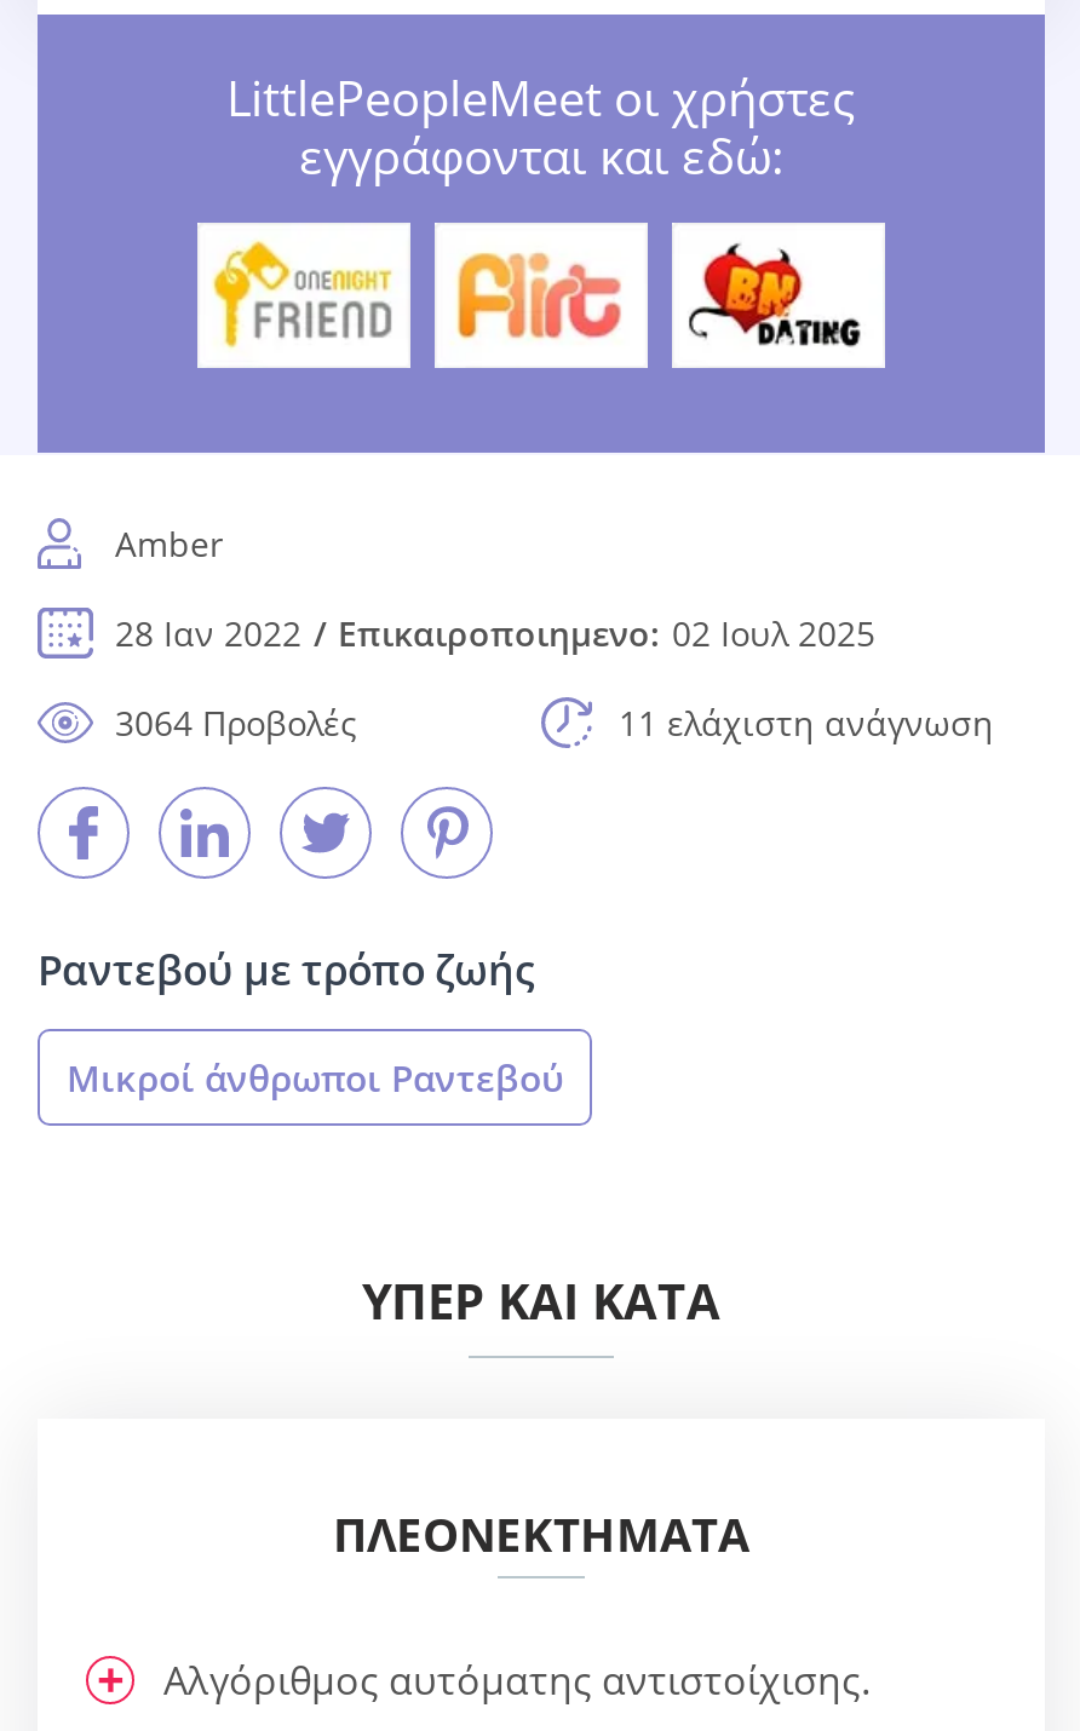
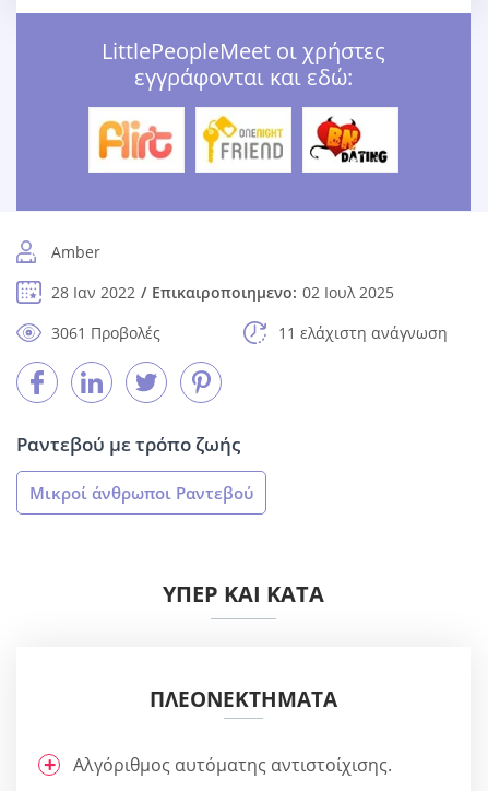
[209,237,393,351] [image] -> [95,116,176,164] [image]
[449,242,628,349] [image] -> [201,115,284,165] [image]
[115,700,357,746] 3064 Προβολές -> [51,323,160,343] 3061 Προβολές

